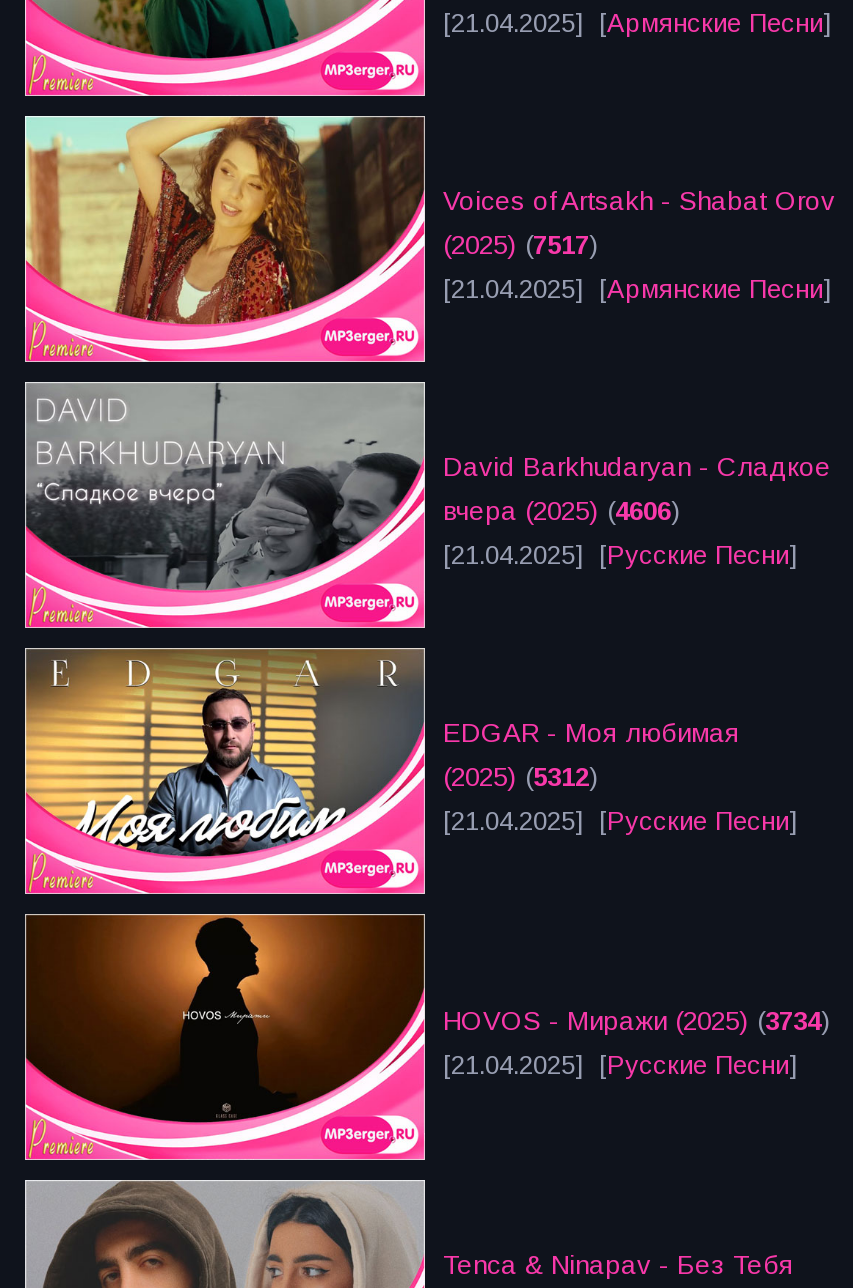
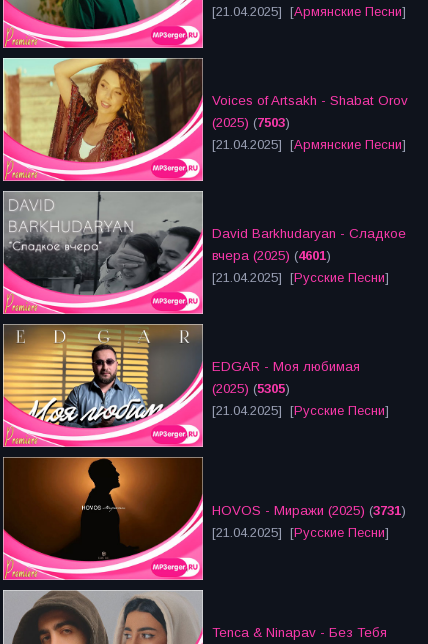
[443,231,599,261] (2025) (7517) -> [212,115,290,130] (2025) (7503)
[443,497,681,527] вчера (2025) (4606) -> [212,248,331,263] вчера (2025) (4601)
[443,763,599,793] (2025) (5312) -> [212,381,290,396] (2025) (5305)
[443,1007,831,1037] HOVOS - Миражи (2025) (3734) -> [212,503,406,518] HOVOS - Миражи (2025) (3731)

